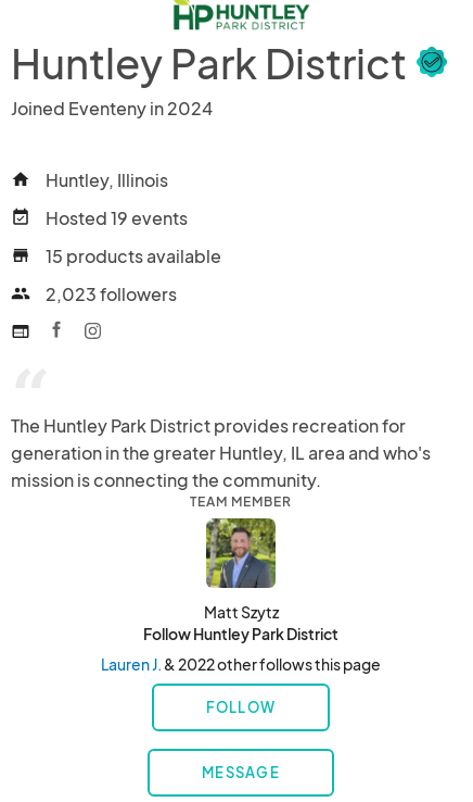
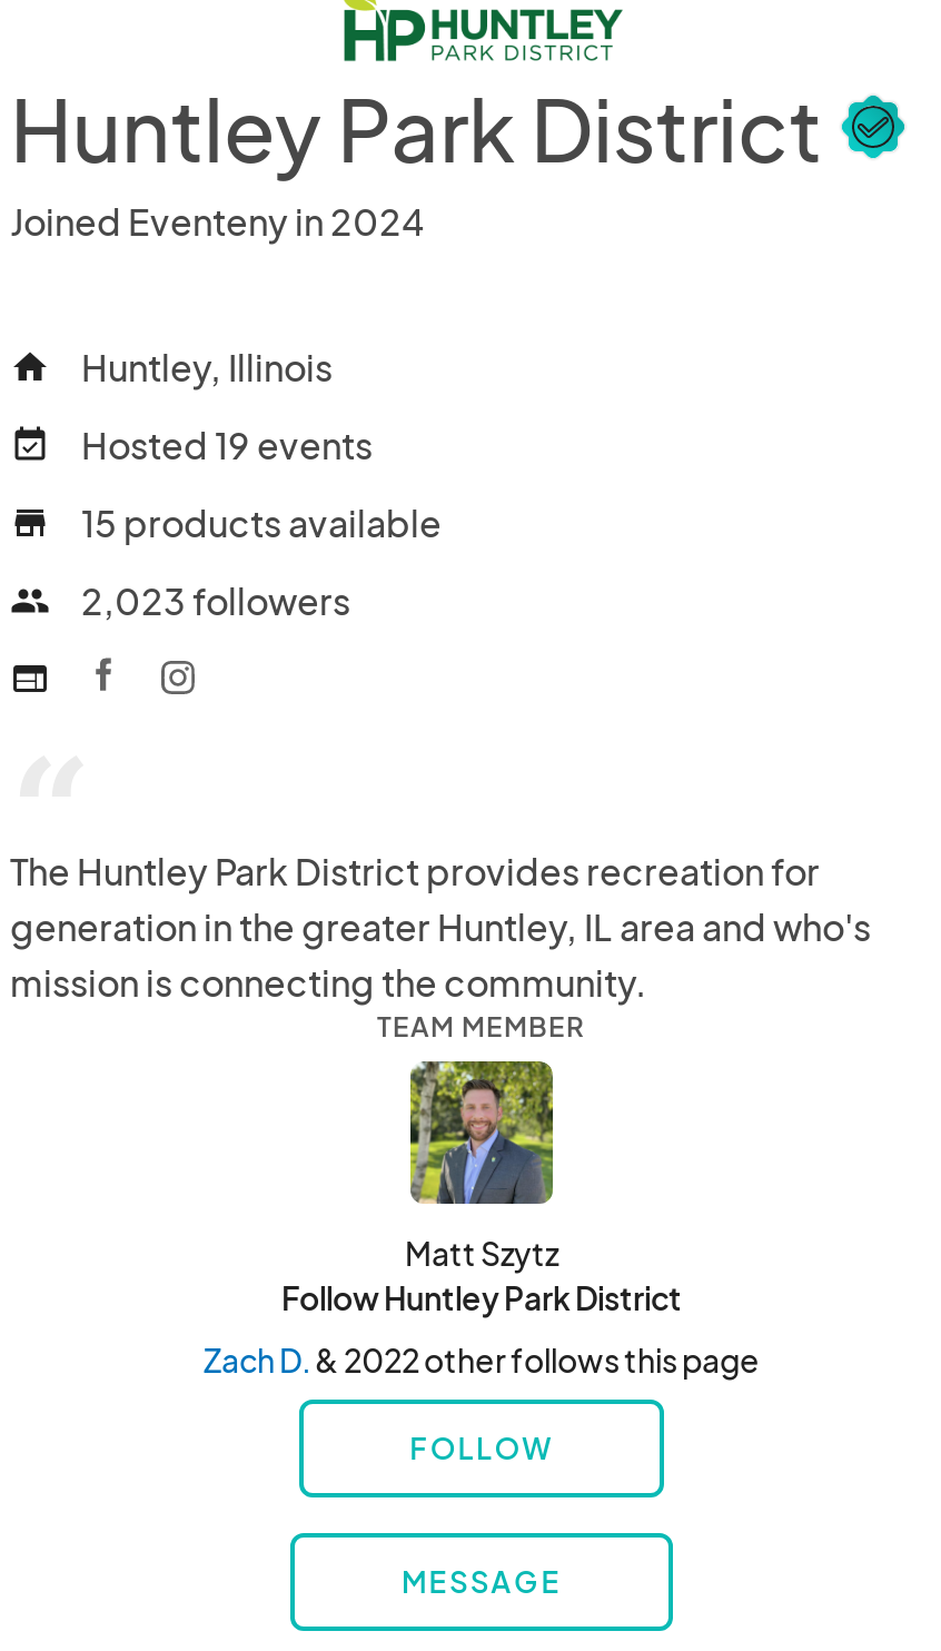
[101,655,381,674] Lauren J. & 2022 other follows this page -> [204,1340,760,1380] Zach D. & 2022 other follows this page

